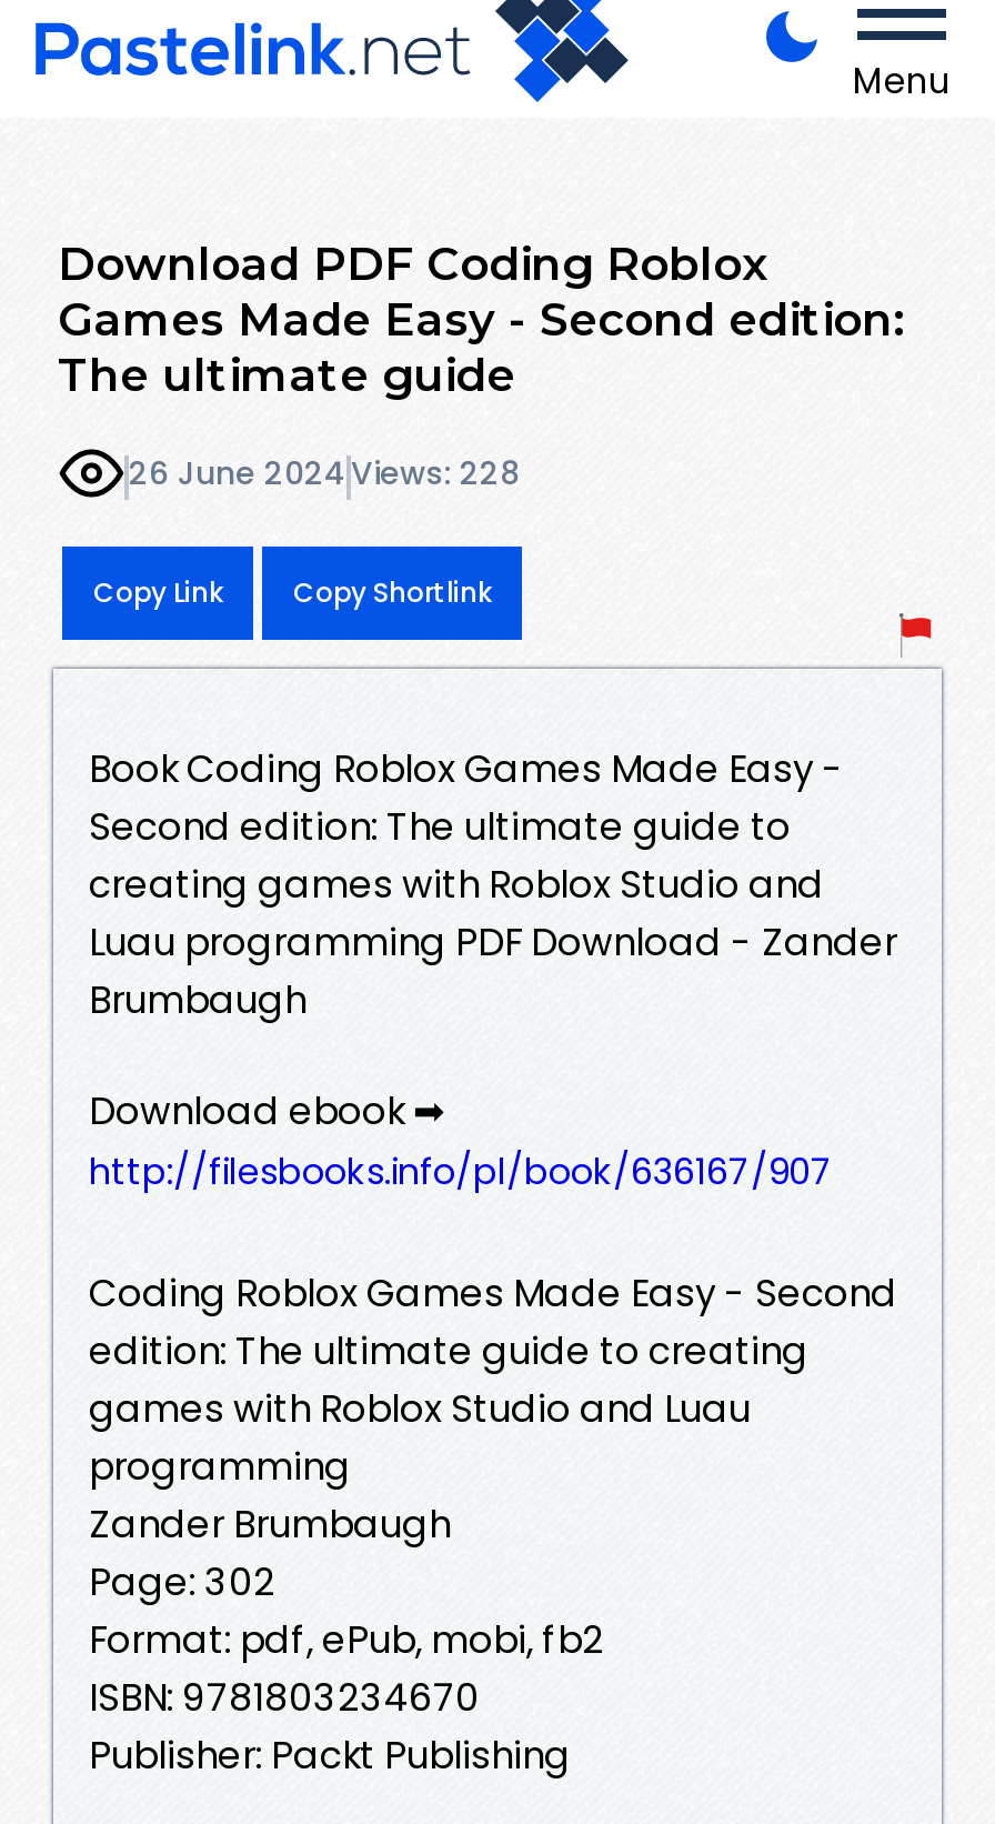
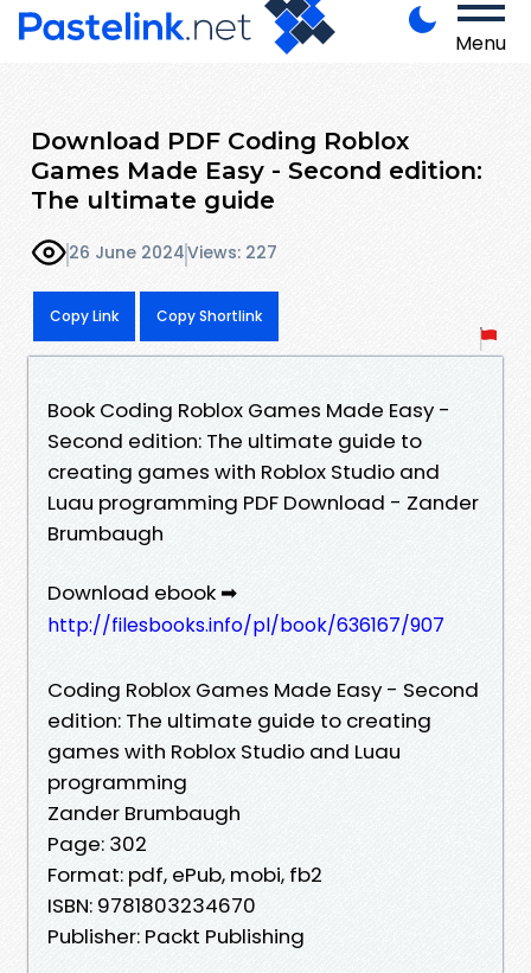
[129,452,520,496] 26 June 2024 Views: 228 -> [69,241,277,265] 26 June 2024 Views: 227

